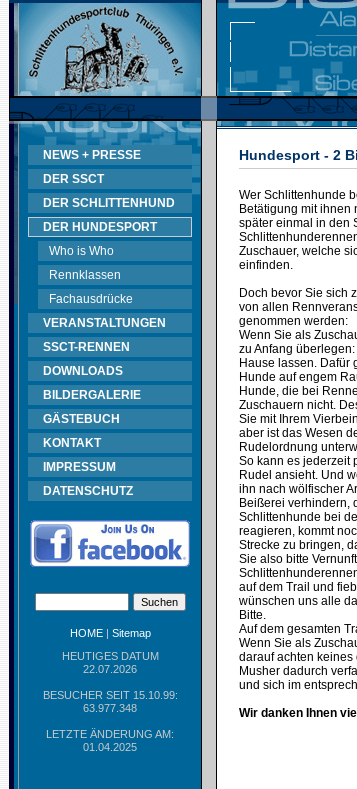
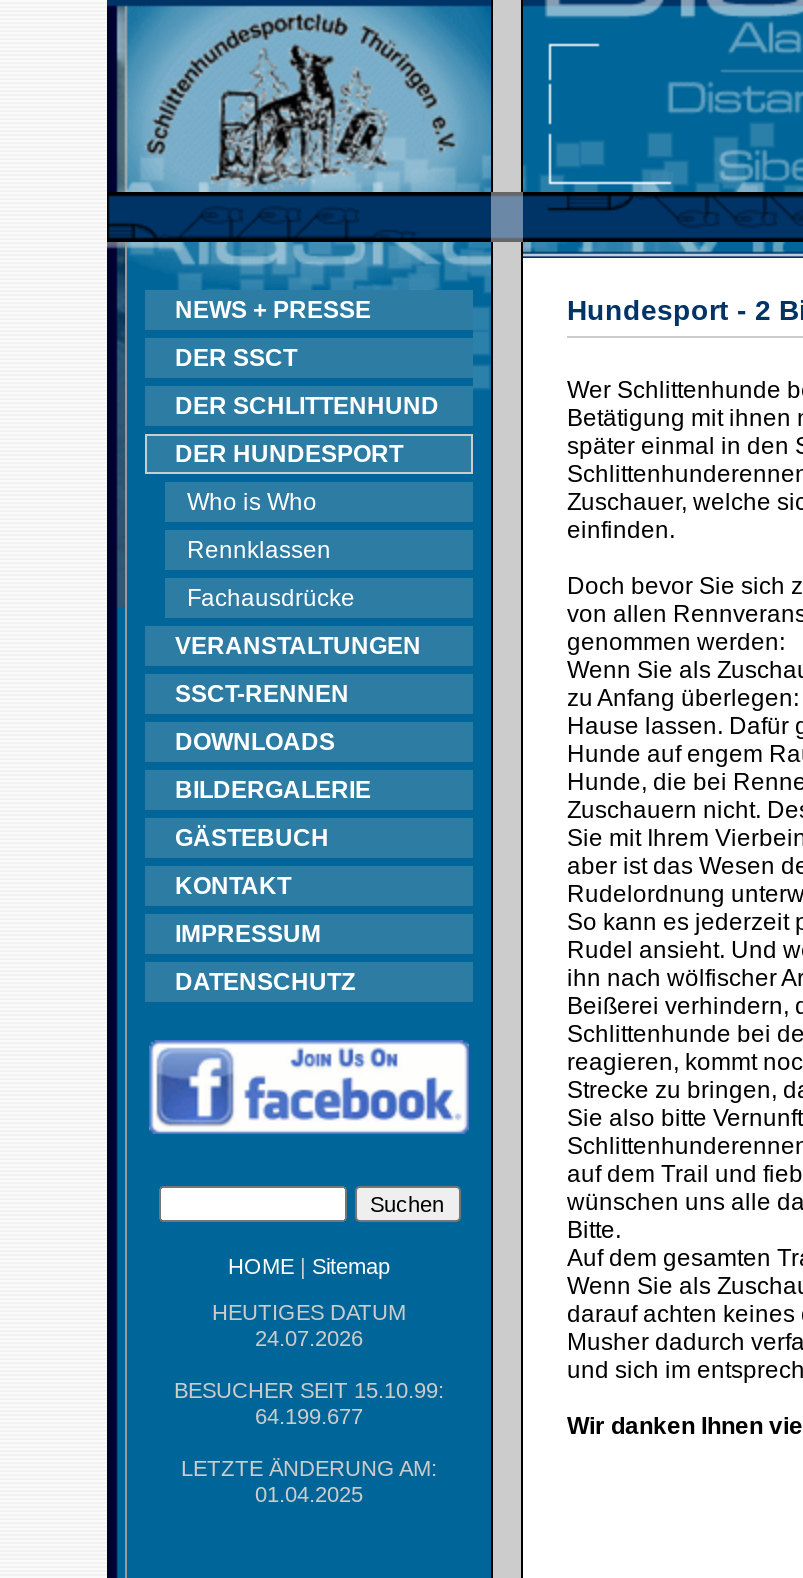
[83,663,137,675] 22.07.2026 -> [255,1326,363,1350] 24.07.2026
[83,702,137,714] 63.977.348 -> [255,1404,363,1428] 64.199.677

